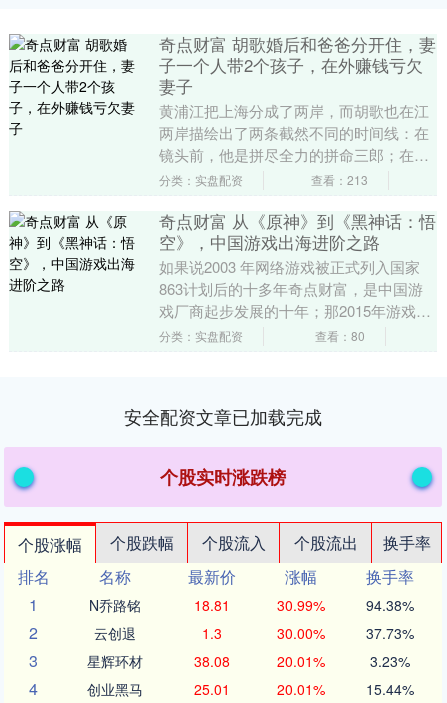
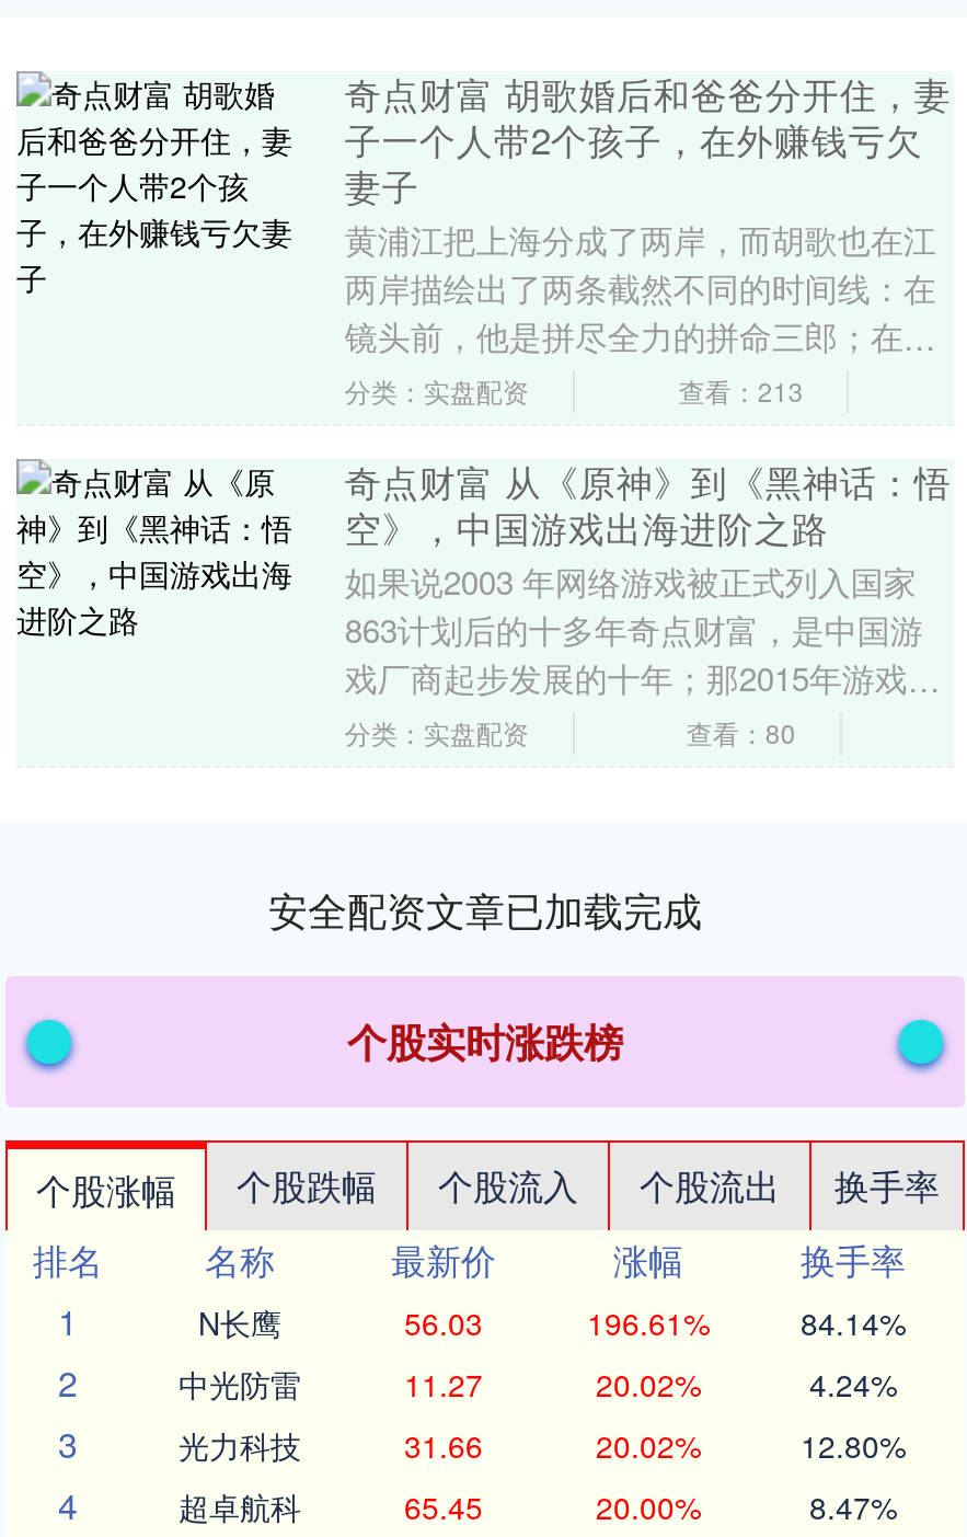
[89,595,413,615] N乔路铭 | 18.81 | 30.99% | 94.38% -> [198,1301,906,1345] N长鹰 | 56.03 | 196.61% | 84.14%
[94,623,413,643] 云创退 | 1.3 | 30.00% | 37.73% -> [179,1363,897,1406] 中光防雷 | 11.27 | 20.02% | 4.24%
[87,651,409,671] 星辉环材 | 38.08 | 20.01% | 3.23% -> [179,1424,906,1468] 光力科技 | 31.66 | 20.02% | 12.80%
[87,679,413,699] 创业黑马 | 25.01 | 20.01% | 15.44% -> [179,1485,897,1529] 超卓航科 | 65.45 | 20.00% | 8.47%

